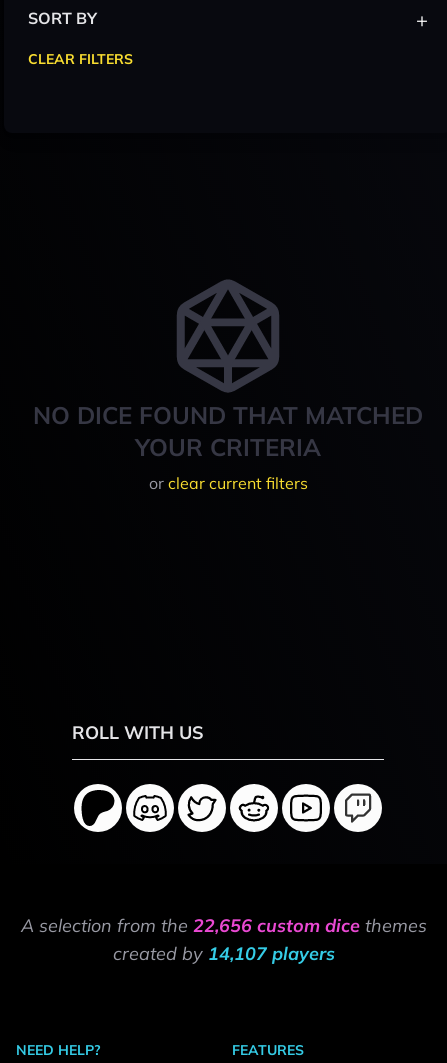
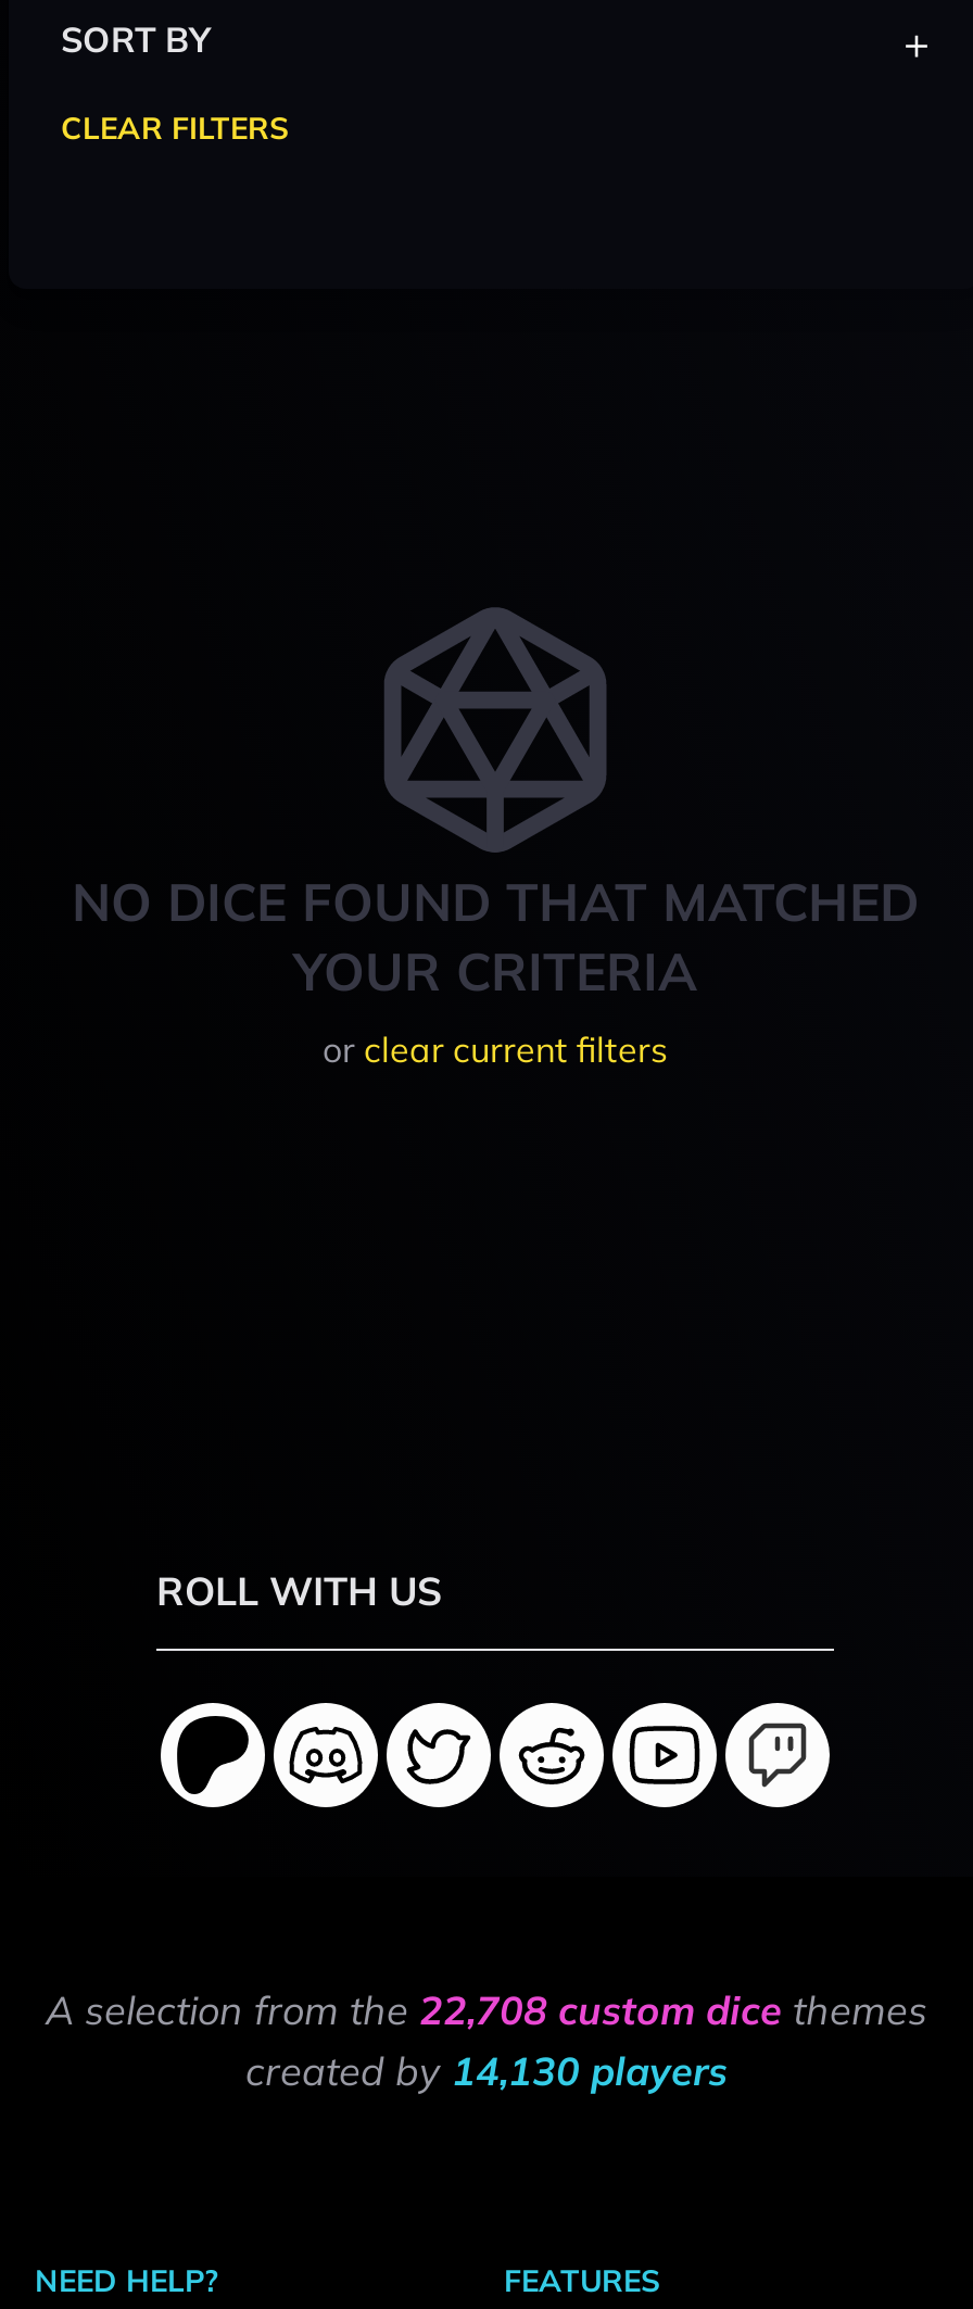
[21,914,427,937] A selection from the 22,656 custom dice themes -> [46,1985,927,2035] A selection from the 22,708 custom dice themes
[113,942,335,965] created by 14,107 players -> [245,2046,728,2096] created by 14,130 players

